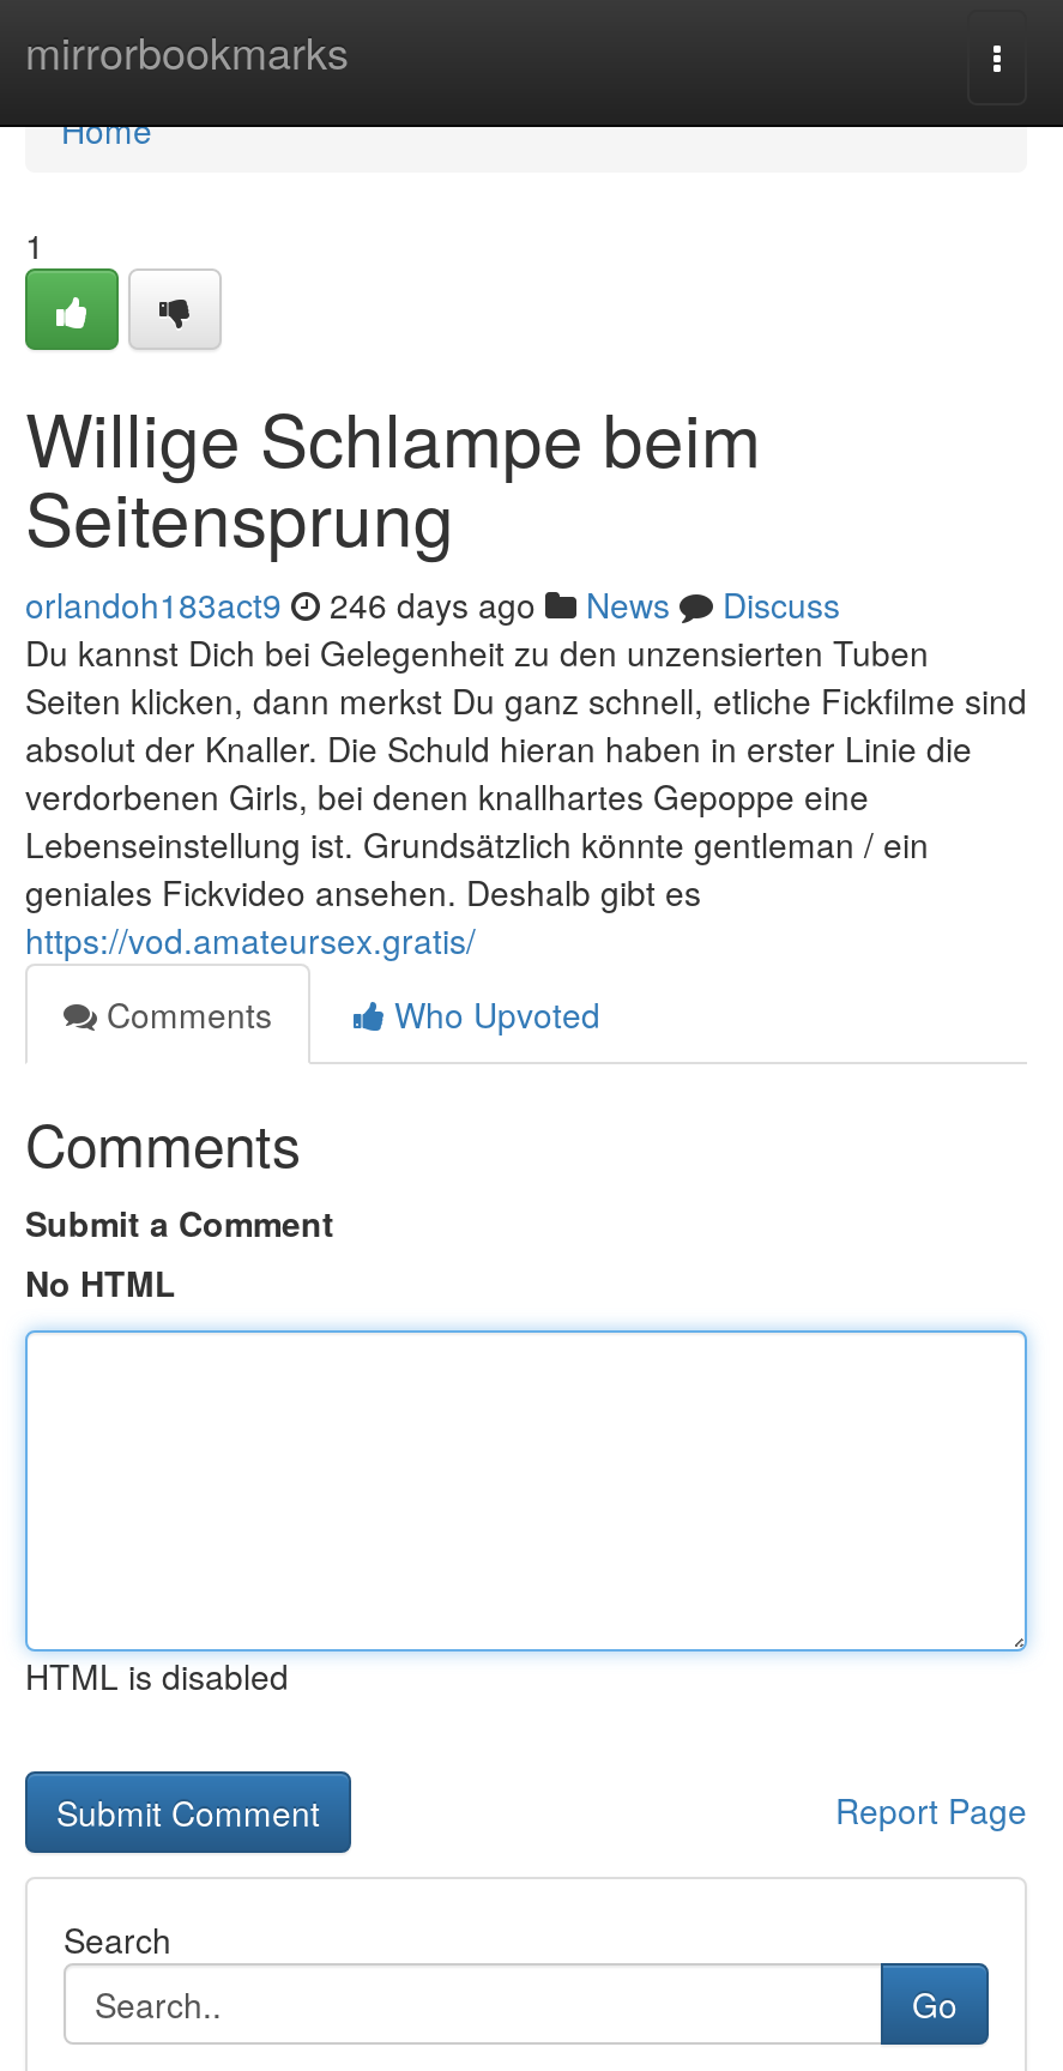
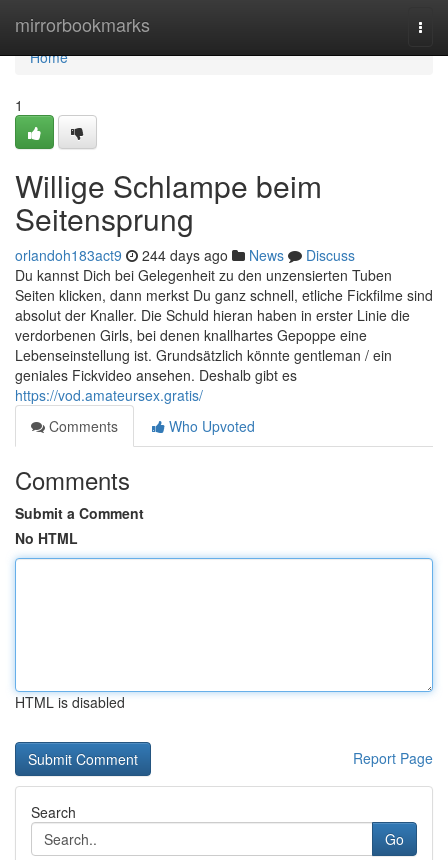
[25,580,840,628] orlandoh183act9 246 days ago News Discuss -> [15,245,355,265] orlandoh183act9 244 days ago News Discuss

